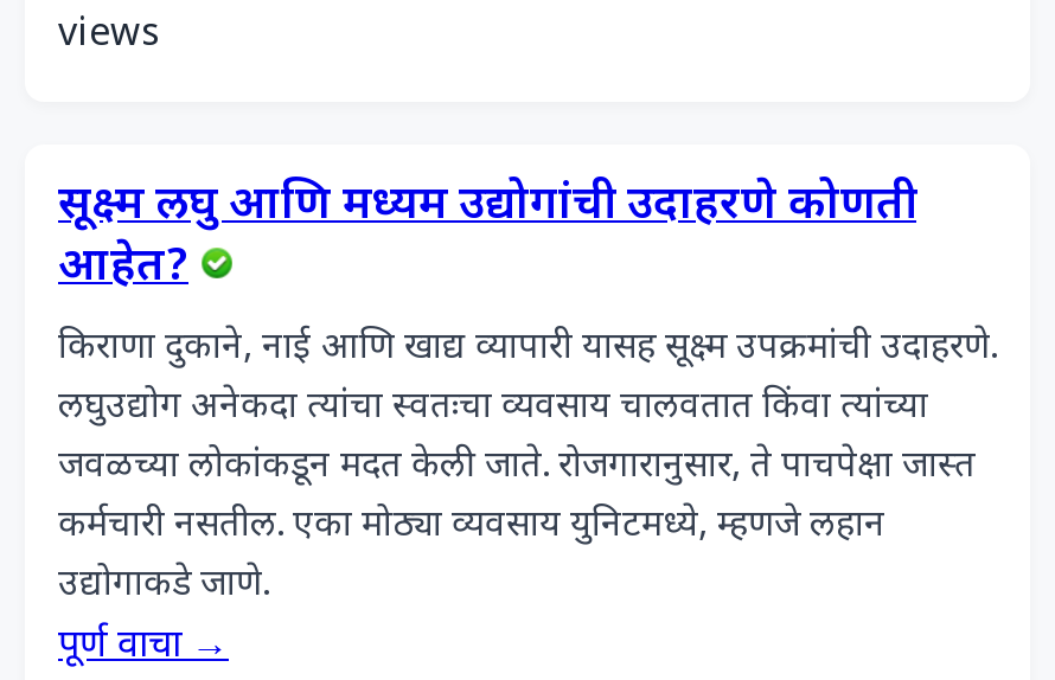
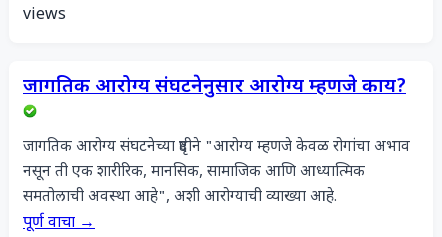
[58,178,997,609] सूक्ष्म लघु आणि मध्यम उद्योगांची उदाहरणे कोणती | आहेत? | किराणा दुकाने, नाई आणि खाद्य व्यापारी यासह सूक्ष्म उपक्रमांची उदाहरणे. | लघुउद्योग अनेकदा त्यांचा स्वतःचा व्यवसाय चालवतात किंवा त्यांच्या | जवळच्या लोकांकडून मदत केली जाते. रोजगारानुसार, ते पाचपेक्षा जास्त | कर्मचारी नसतील. एका मोठ्या व्यवसाय युनिटमध्ये, म्हणजे लहान | उद्योगाकडे जाणे. -> [23,75,410,207] जागतिक आरोग्य संघटनेनुसार आरोग्य म्हणजे काय? | जागतिक आरोग्य संघटनेच्या दृष्टीने "आरोग्य म्हणजे केवळ रोगांचा अभाव | नसून ती एक शारीरिक, मानसिक, सामाजिक आणि आध्यात्मिक | समतोलाची अवस्था आहे", अशी आरोग्याची व्याख्या आहे.

